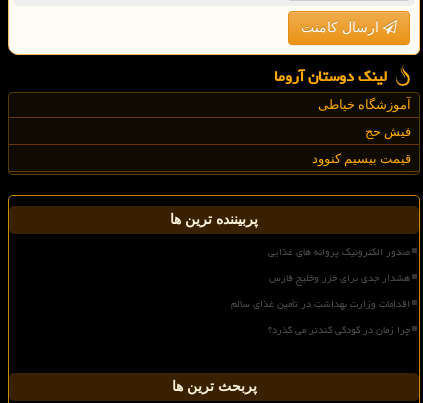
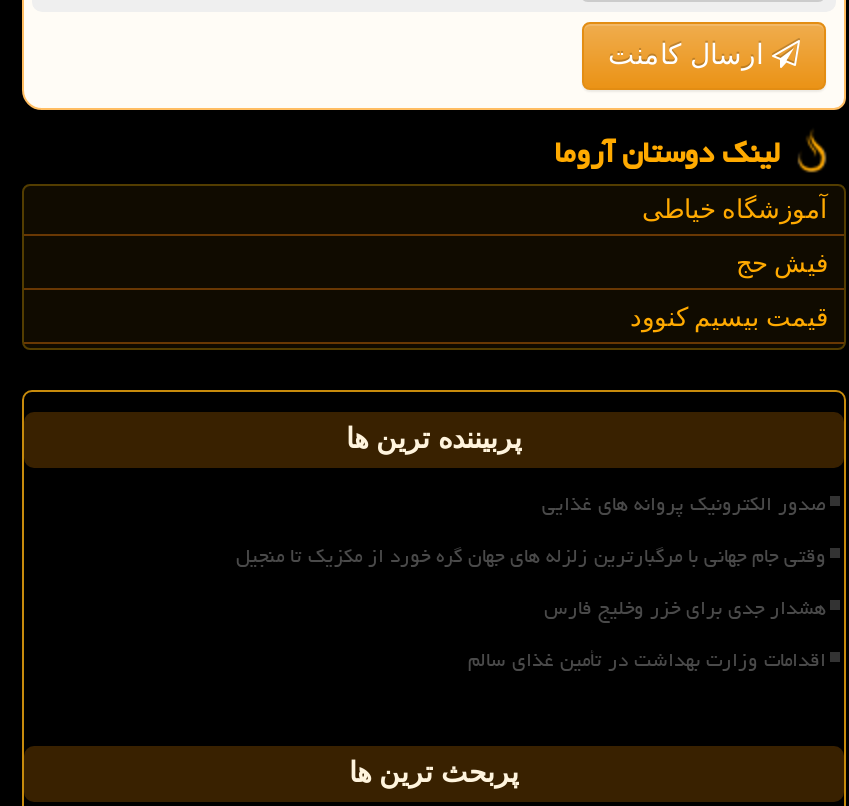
none -> [236,536,826,576] وقتی جام جهانی با مرگبارترین زلزله های جهان گره خورد از مکزیک تا منجیل
moved [231,268,410,314] -> [468,588,826,680]: هشدار جدی برای خزر وخلیج فارس | اقدامات وزارت بهداشت در تأمین غذای سالم
[268,320,410,340] چرا زمان در کودکی کندتر می گذرد؟ -> none

